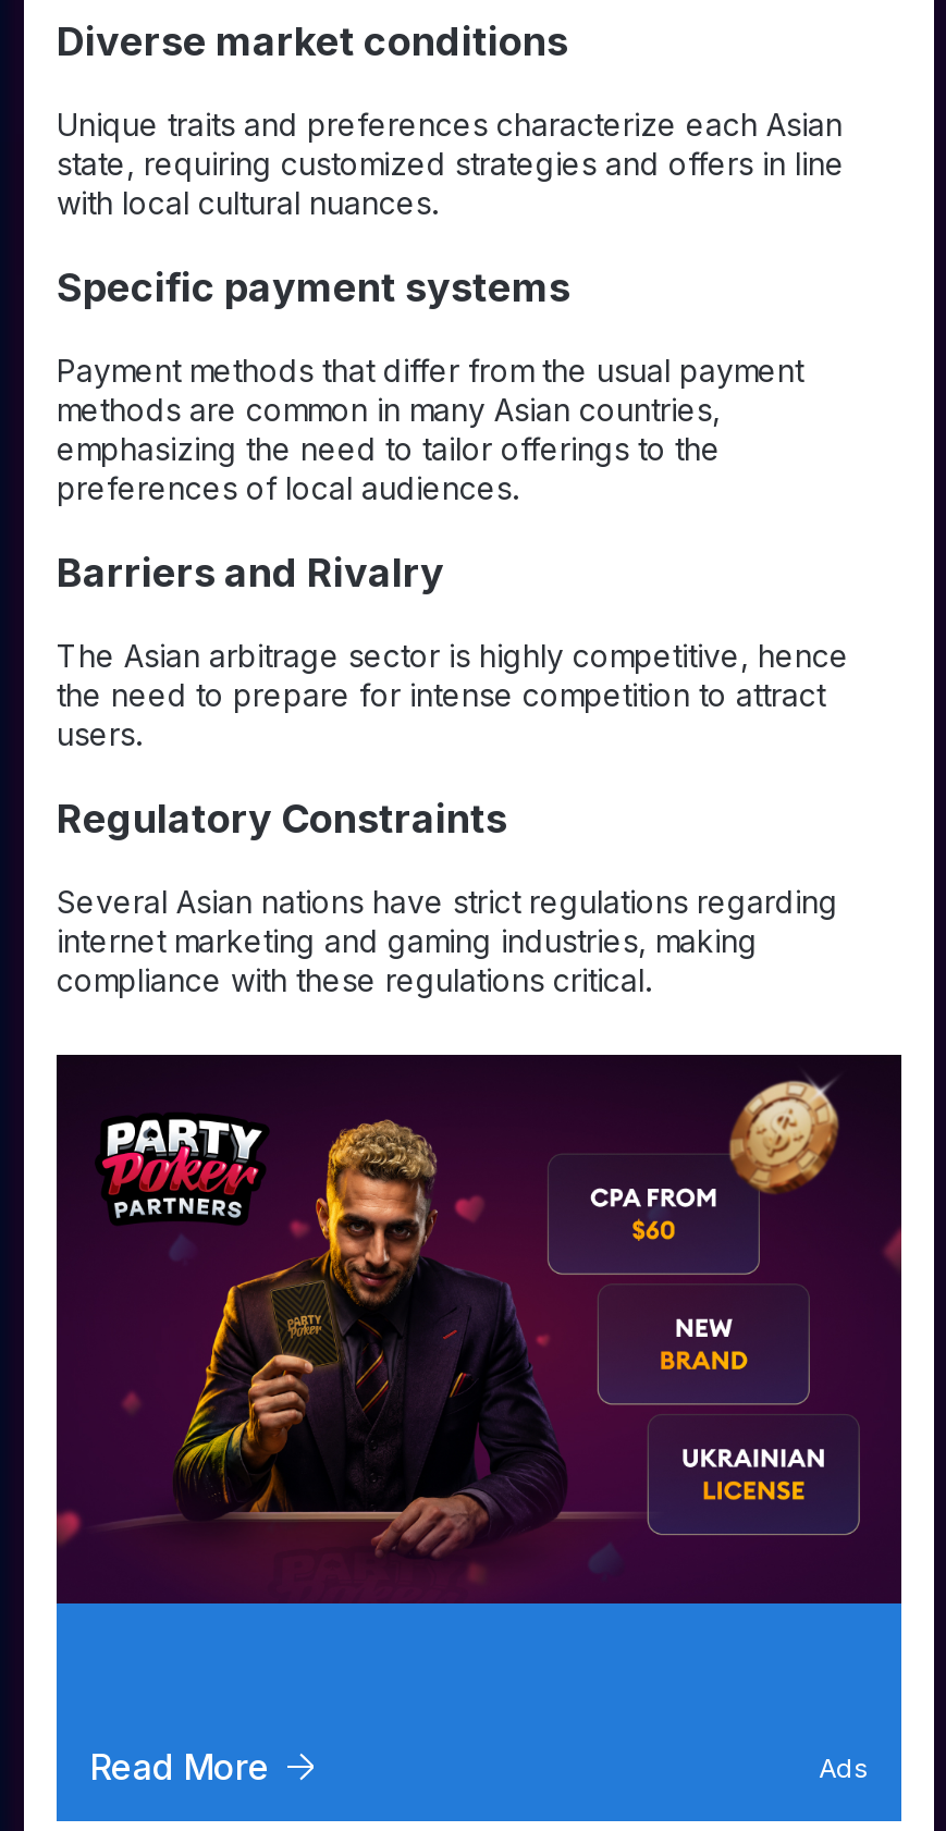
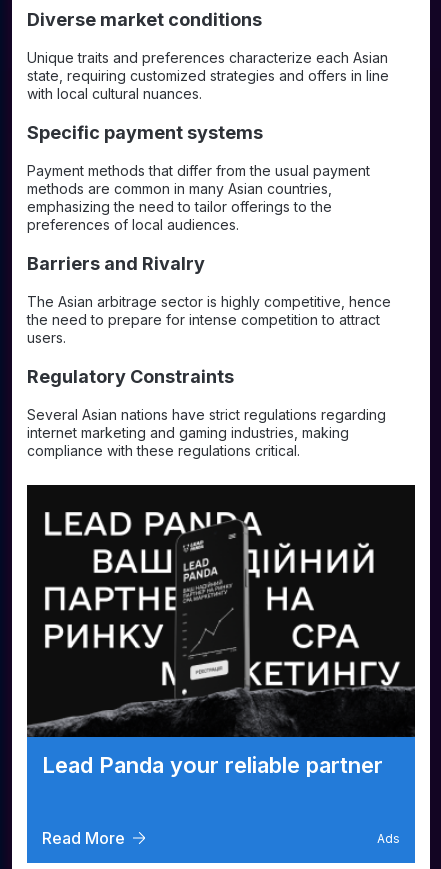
none -> [42,752,383,778] Lead Panda your reliable partner
[57,1077,904,1603] [image] -> [27,497,415,737] [image]

